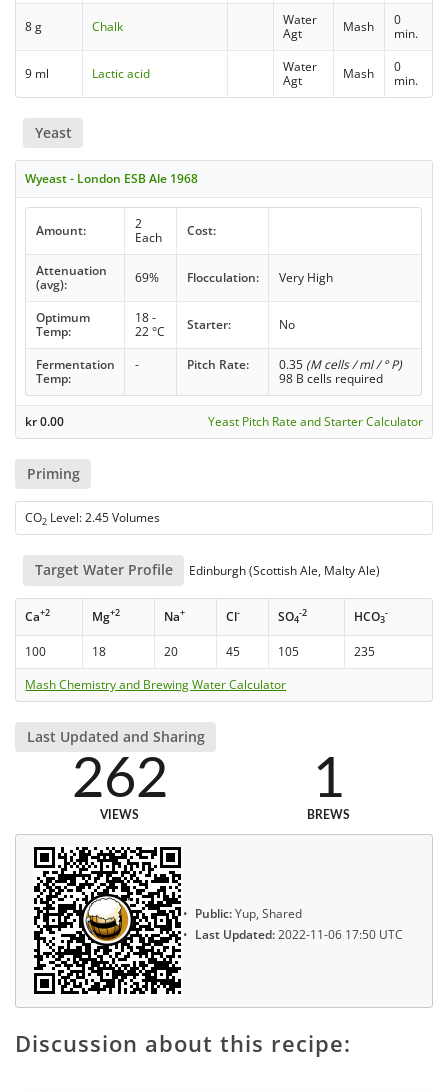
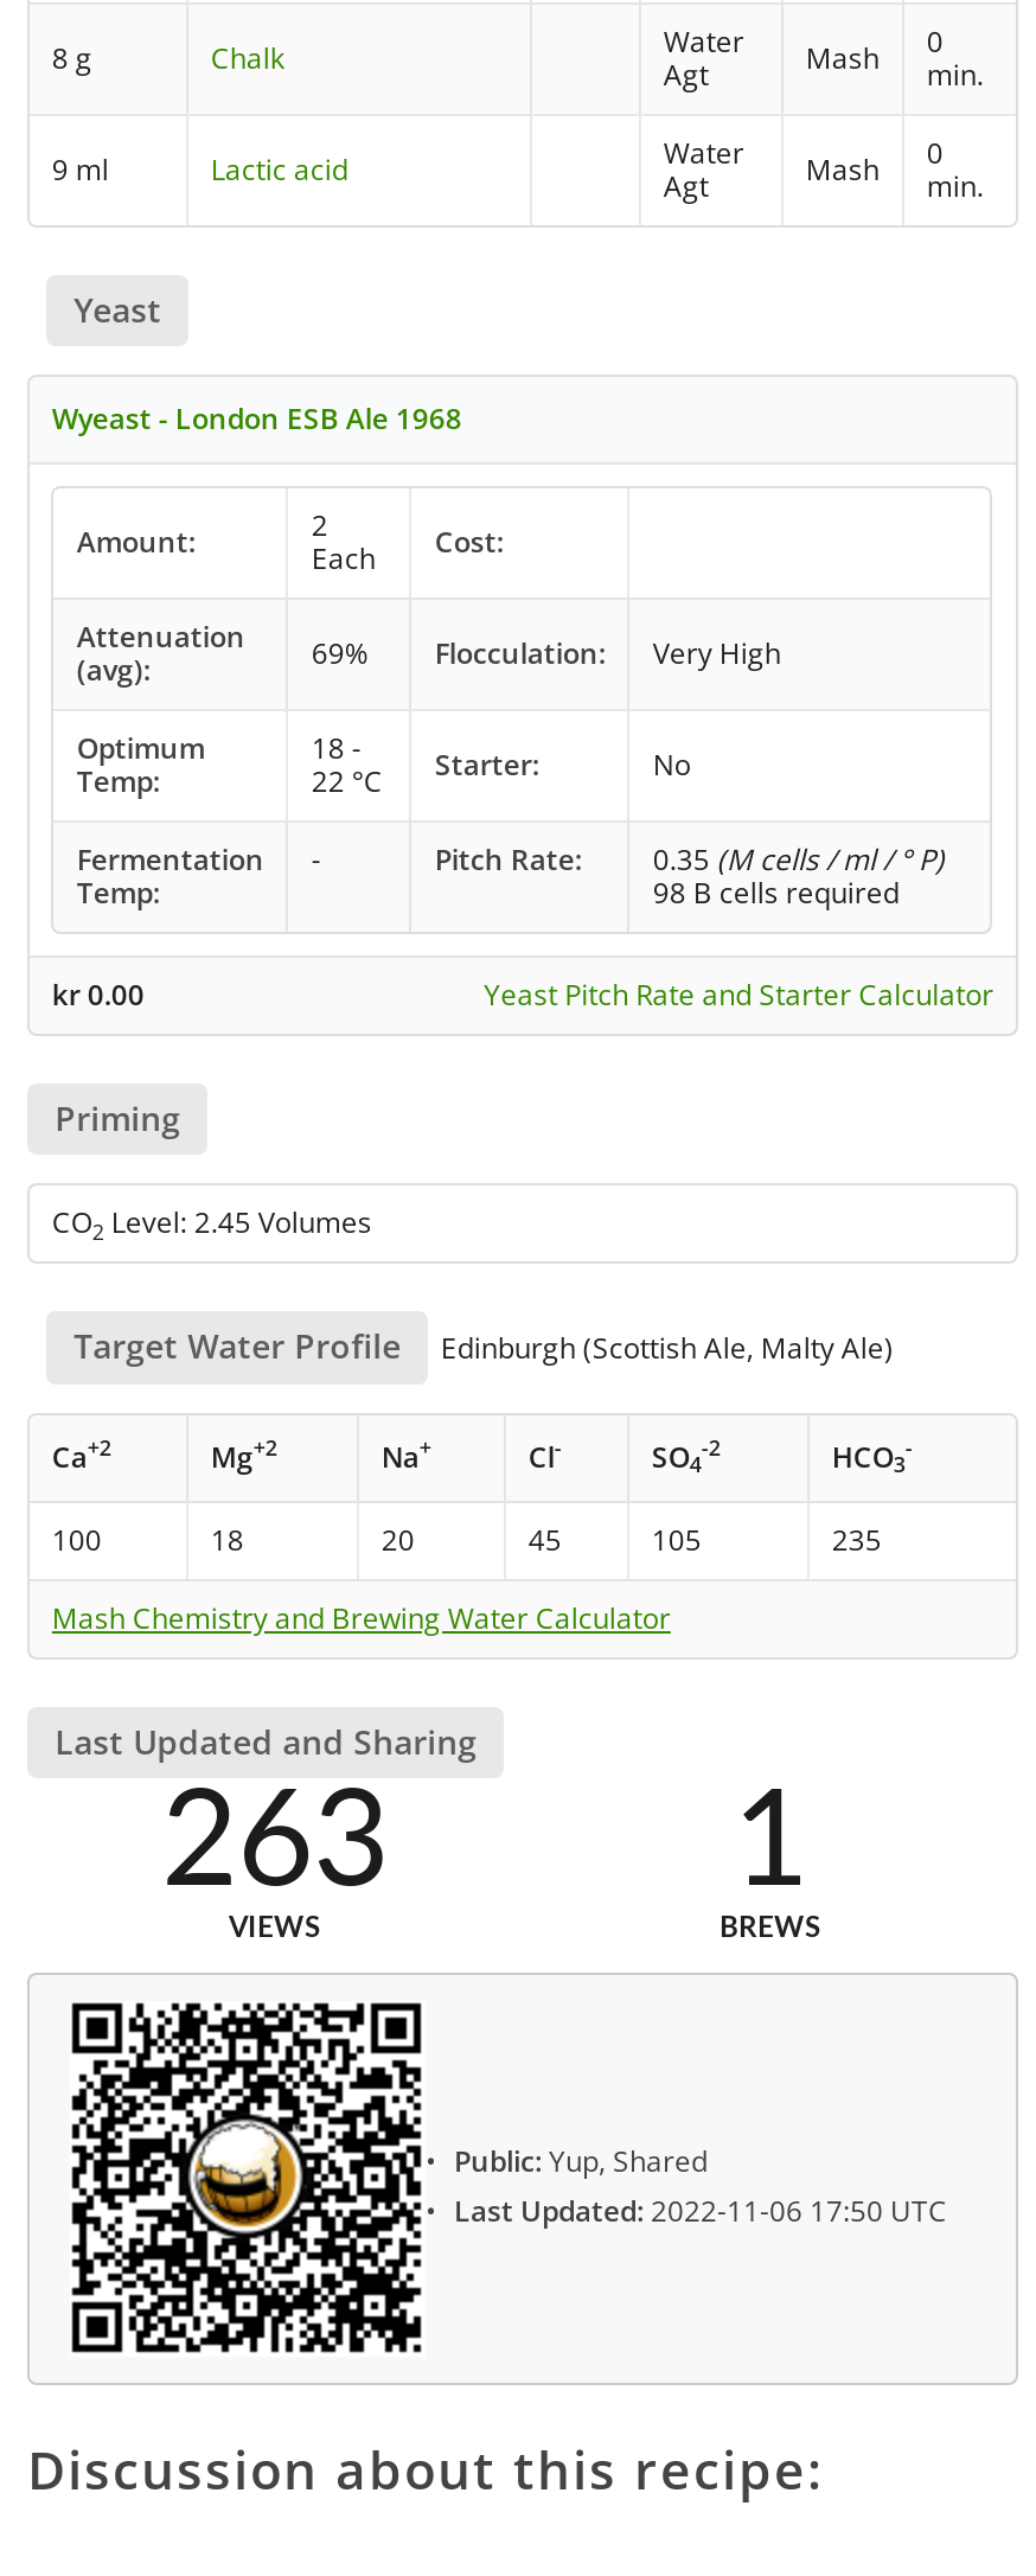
[71,752,167,808] 262 -> [161,1778,389,1911] 263

